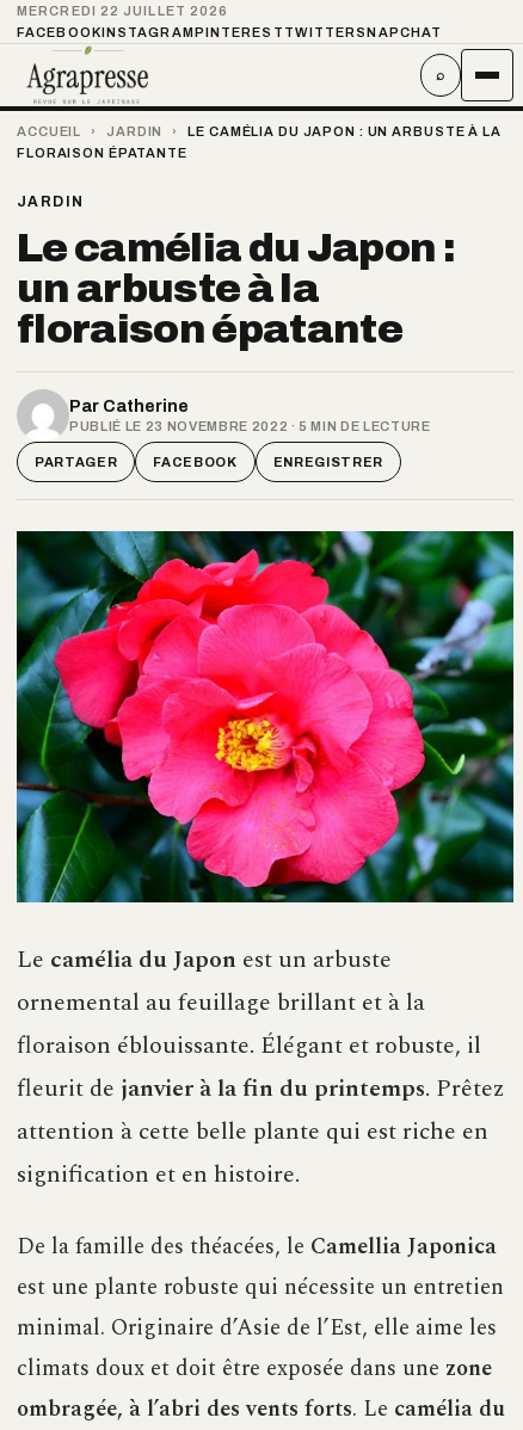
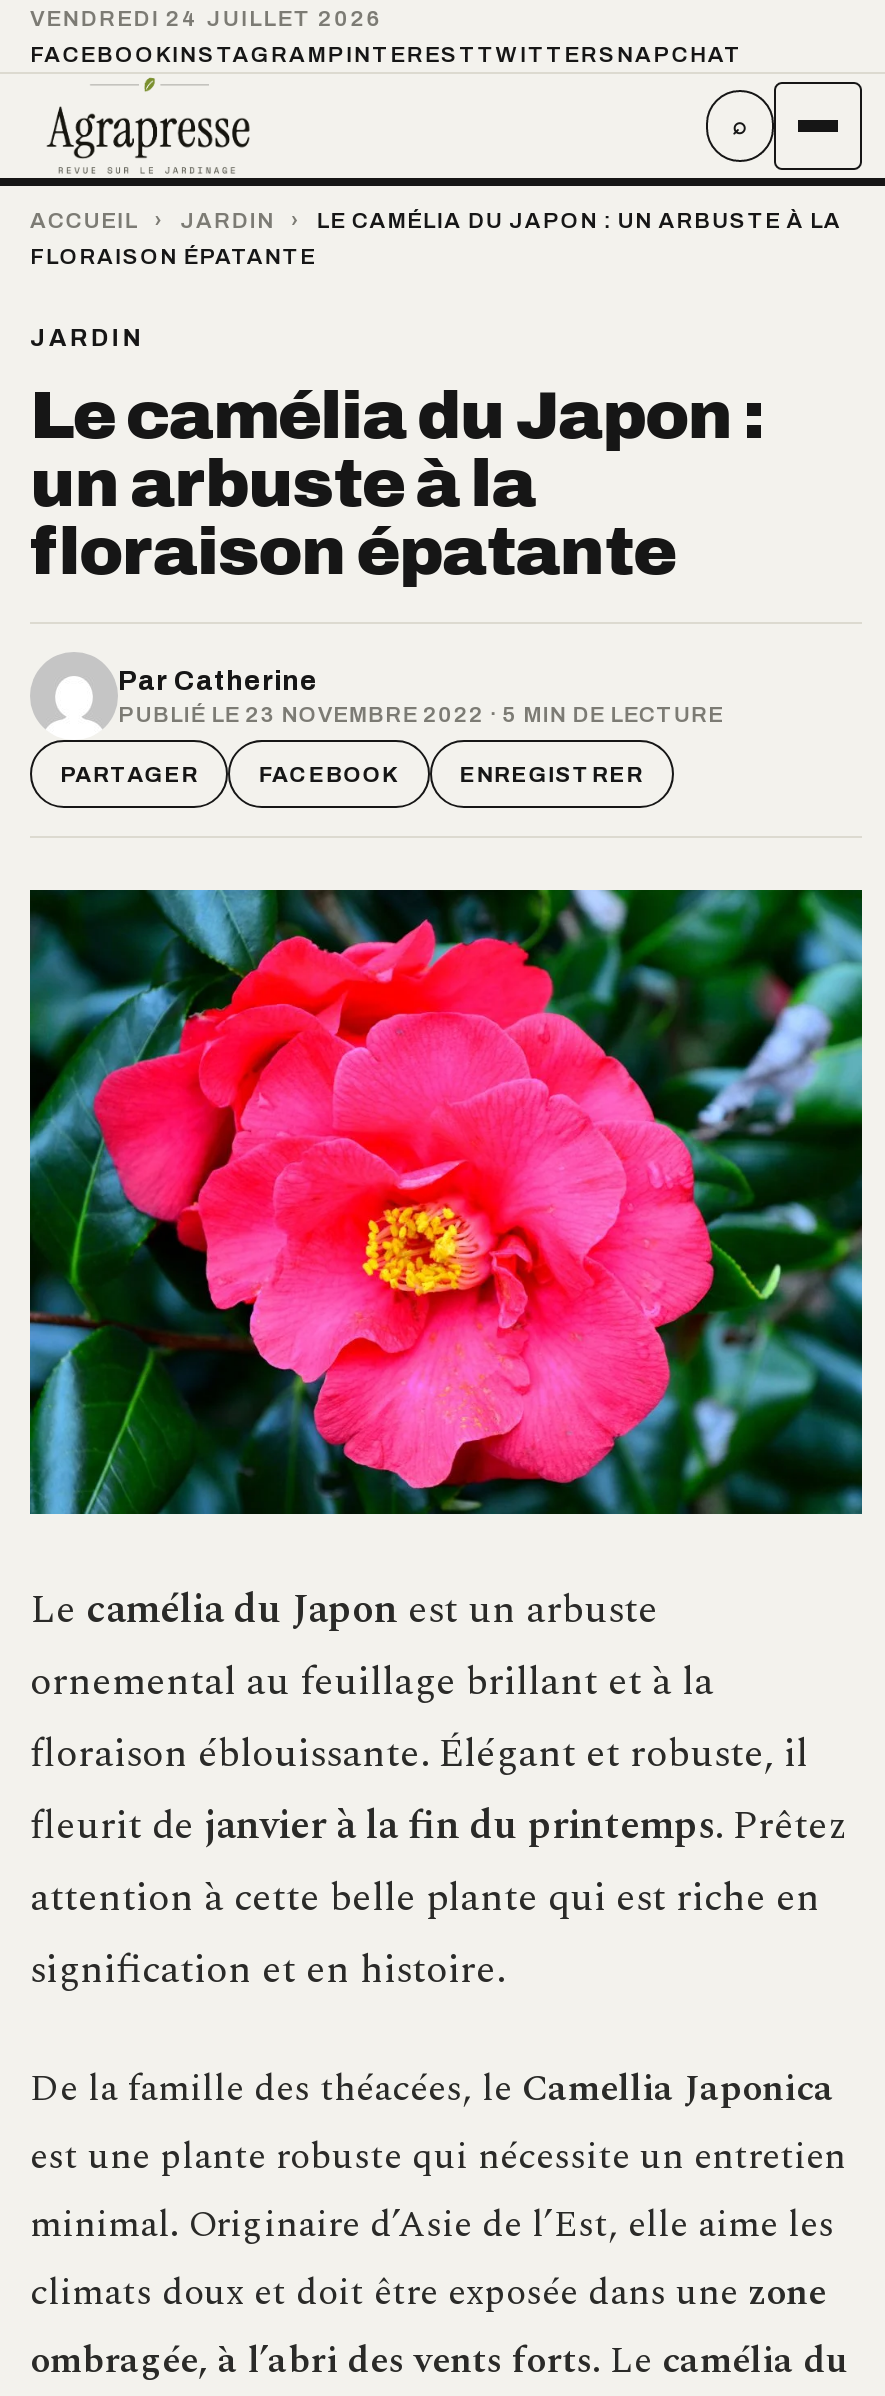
[17,4,229,18] MERCREDI 22 JUILLET 2026 -> [30,6,383,30] VENDREDI 24 JUILLET 2026

